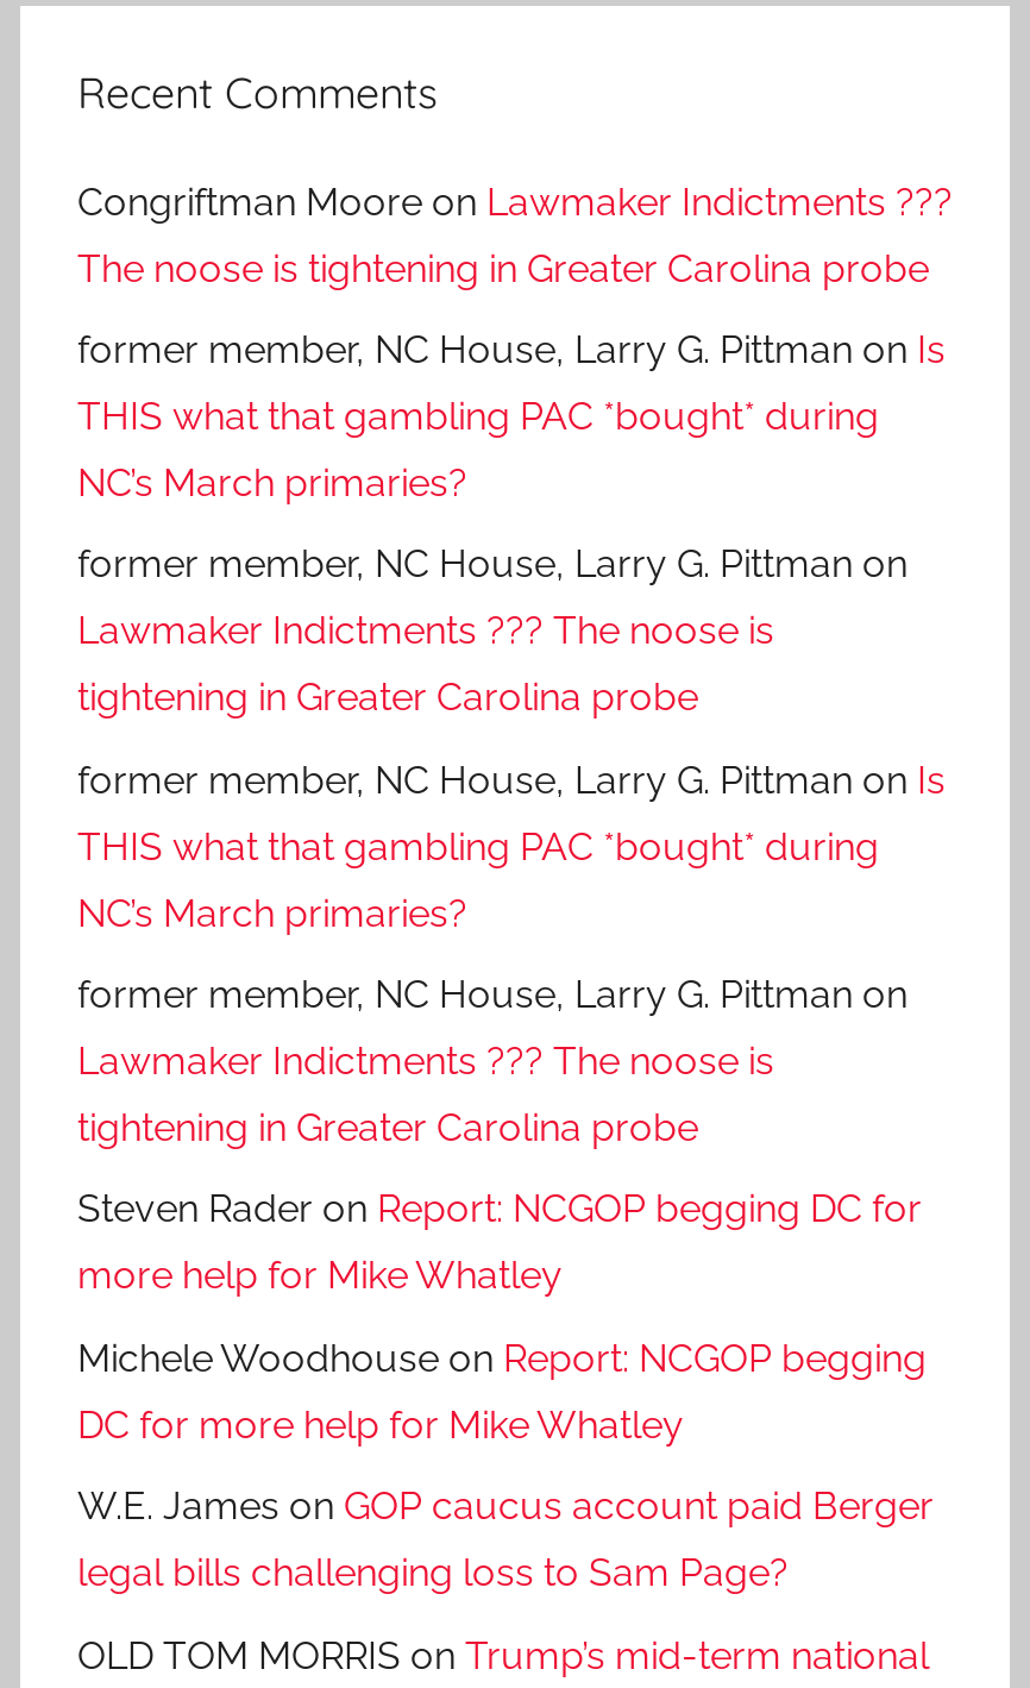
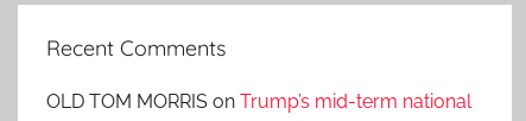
[77,178,953,1595] Congriftman Moore on Lawmaker Indictments ??? | The noose is tightening in Greater Carolina probe | former member, NC House, Larry G. Pittman on Is | THIS what that gambling PAC *bought* during | NC’s March primaries? | former member, NC House, Larry G. Pittman on | Lawmaker Indictments ??? The noose is | tightening in Greater Carolina probe | former member, NC House, Larry G. Pittman on Is | THIS what that gambling PAC *bought* during | NC’s March primaries? | former member, NC House, Larry G. Pittman on | Lawmaker Indictments ??? The noose is | tightening in Greater Carolina probe | Steven Rader on Report: NCGOP begging DC for | more help for Mike Whatley | Michele Woodhouse on Report: NCGOP begging | DC for more help for Mike Whatley | W.E. James on GOP caucus account paid Berger | legal bills challenging loss to Sam Page? -> none

